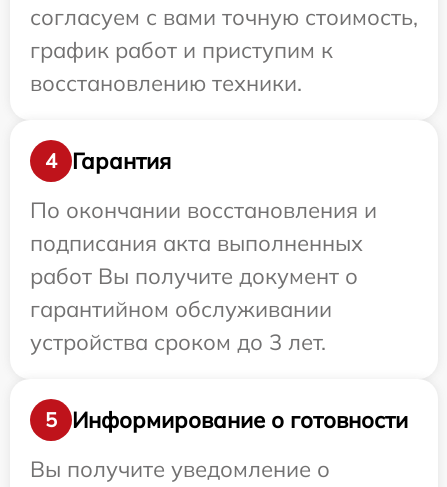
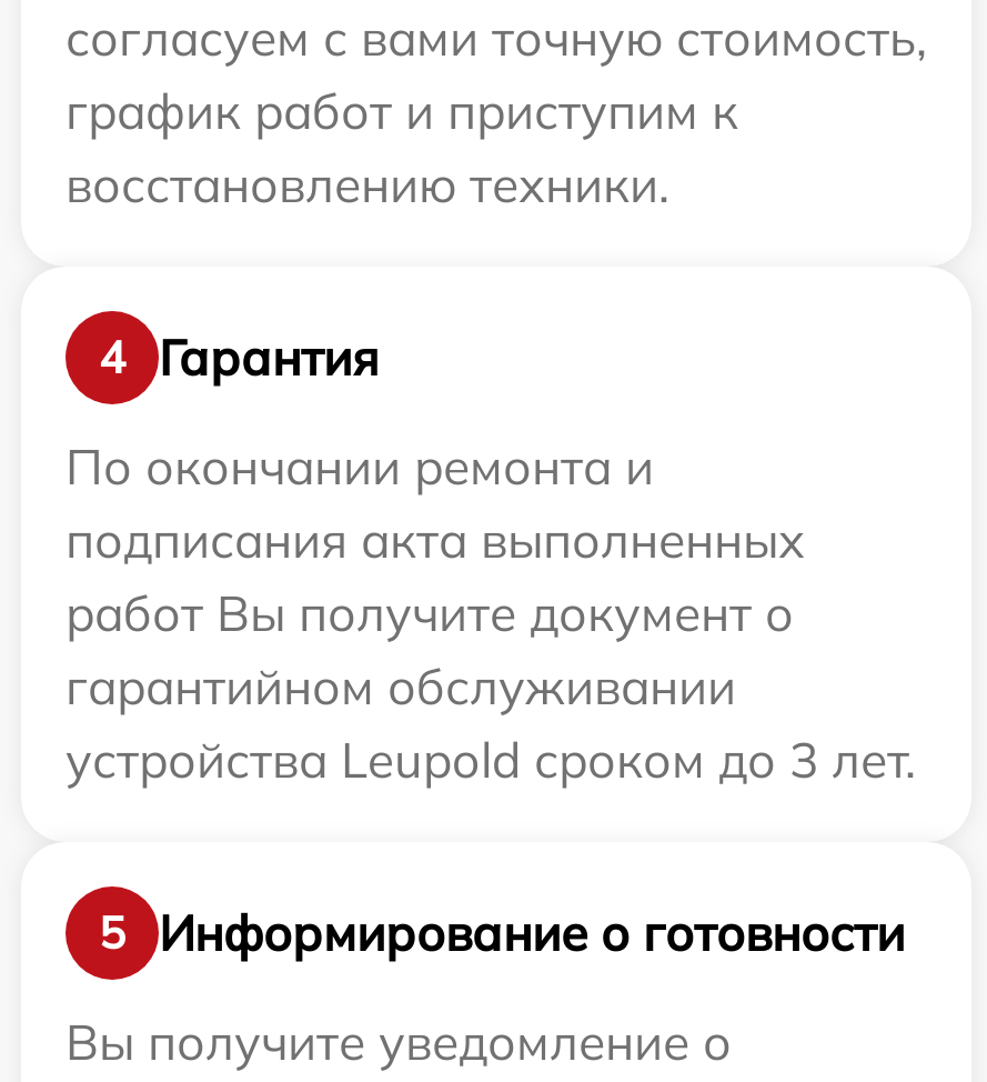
[30,196,377,224] По окончании восстановления и -> [66,436,654,498] По окончании ремонта и
[30,328,326,356] устройства сроком до 3 лет. -> [66,729,916,791] устройства Leupold сроком до 3 лет.

